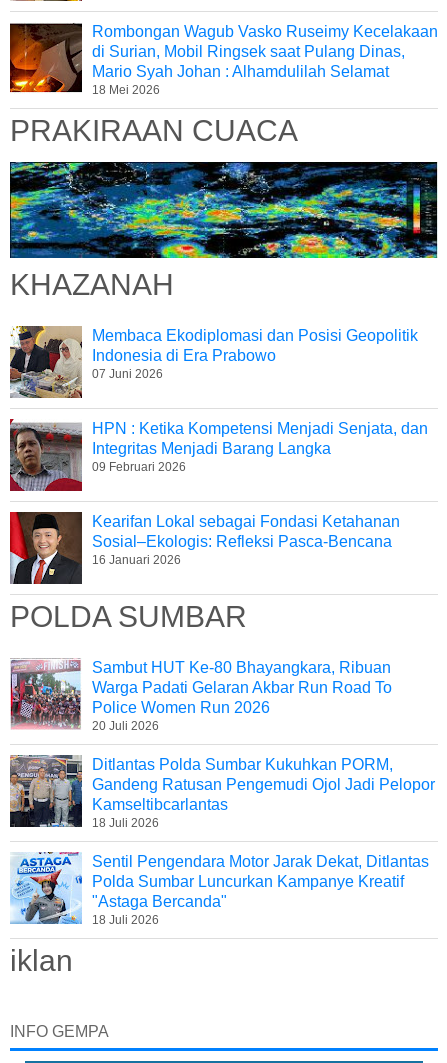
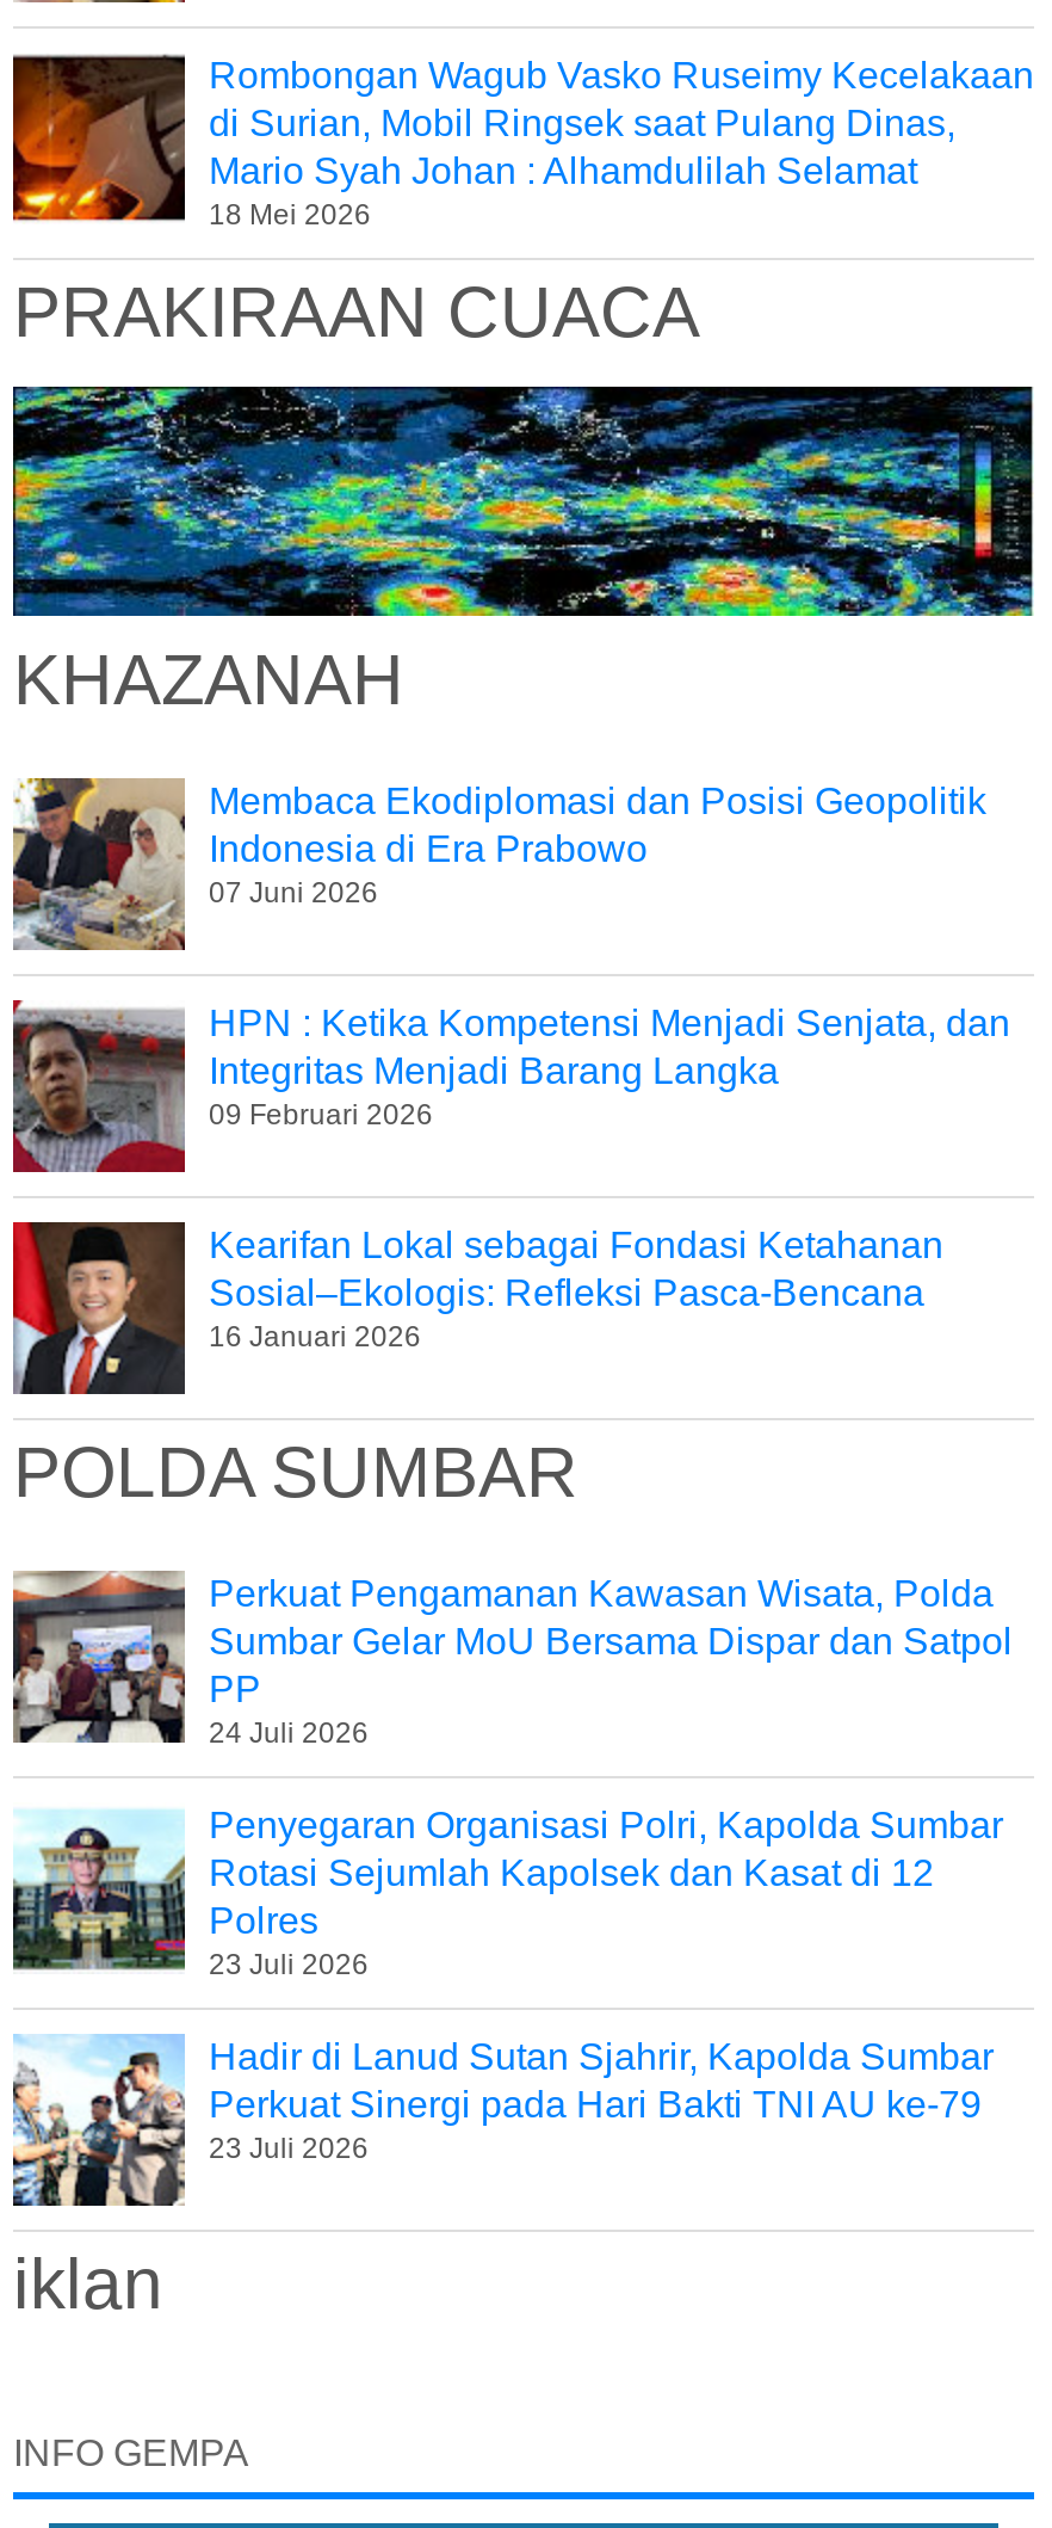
[10,658,392,732] [image] | Sambut HUT Ke-80 Bhayangkara, Ribuan | Warga Padati Gelaran Akbar Run Road To | Police Women Run 2026 | 20 Juli 2026 -> [11,1571,1013,1749] [image] | Perkuat Pengamanan Kawasan Wisata, Polda | Sumbar Gelar MoU Bersama Dispar dan Satpol | PP | 24 Juli 2026
[9,754,435,829] [image] | Ditlantas Polda Sumbar Kukuhkan PORM, | Gandeng Ratusan Pengemudi Ojol Jadi Pelopor | Kamseltibcarlantas | 18 Juli 2026 -> [13,1802,1003,1980] [image] | Penyegaran Organisasi Polri, Kapolda Sumbar | Rotasi Sejumlah Kapolsek dan Kasat di 12 | Polres | 23 Juli 2026
[10,851,429,926] [image] | Sentil Pengendara Motor Jarak Dekat, Ditlantas | Polda Sumbar Luncurkan Kampanye Kreatif | "Astaga Bercanda" | 18 Juli 2026 -> [11,2035,994,2208] [image] | Hadir di Lanud Sutan Sjahrir, Kapolda Sumbar | Perkuat Sinergi pada Hari Bakti TNI AU ke-79 | 23 Juli 2026

